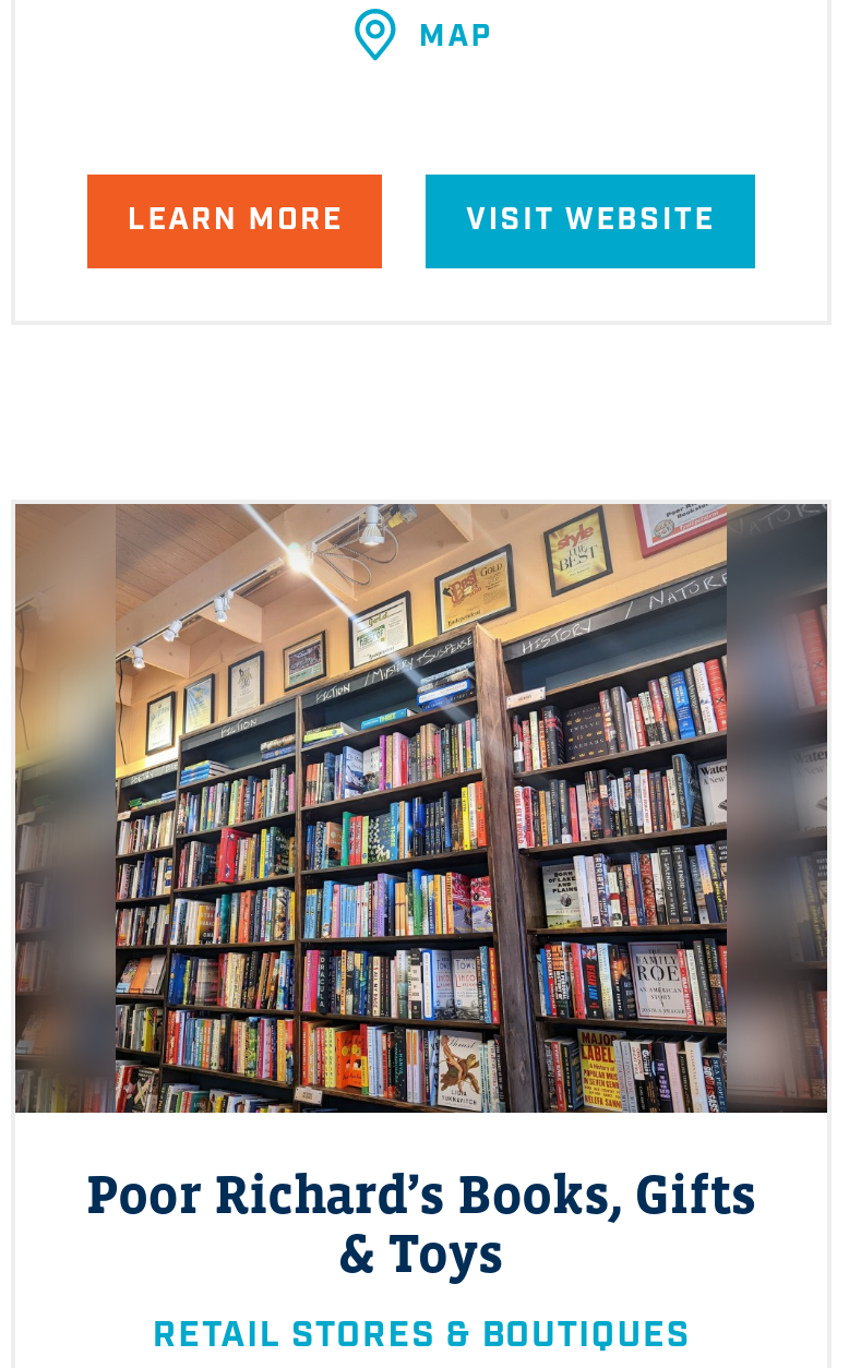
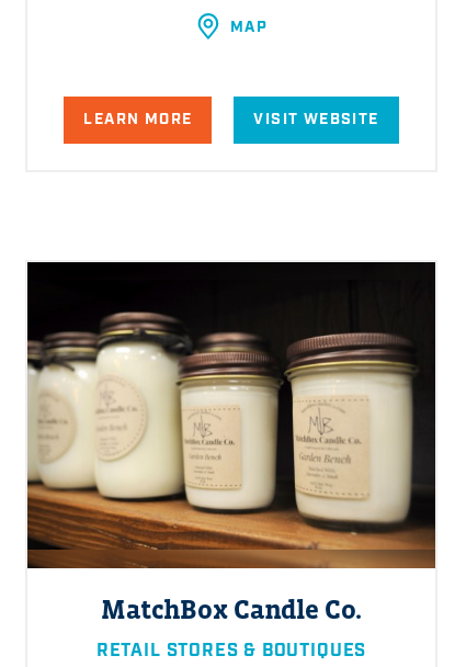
[13,502,829,1282] [image] | Poor Richard’s Books, Gifts | & Toys -> [26,261,435,624] [image] | MatchBox Candle Co.

